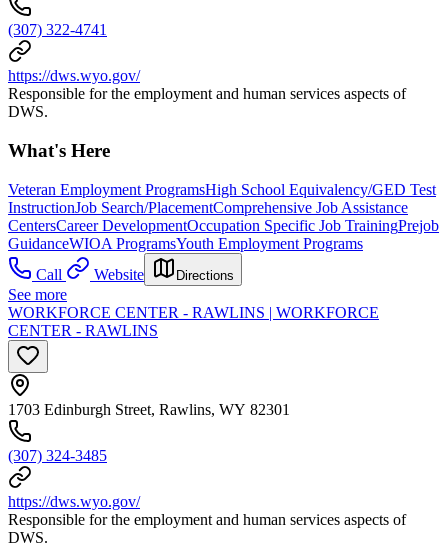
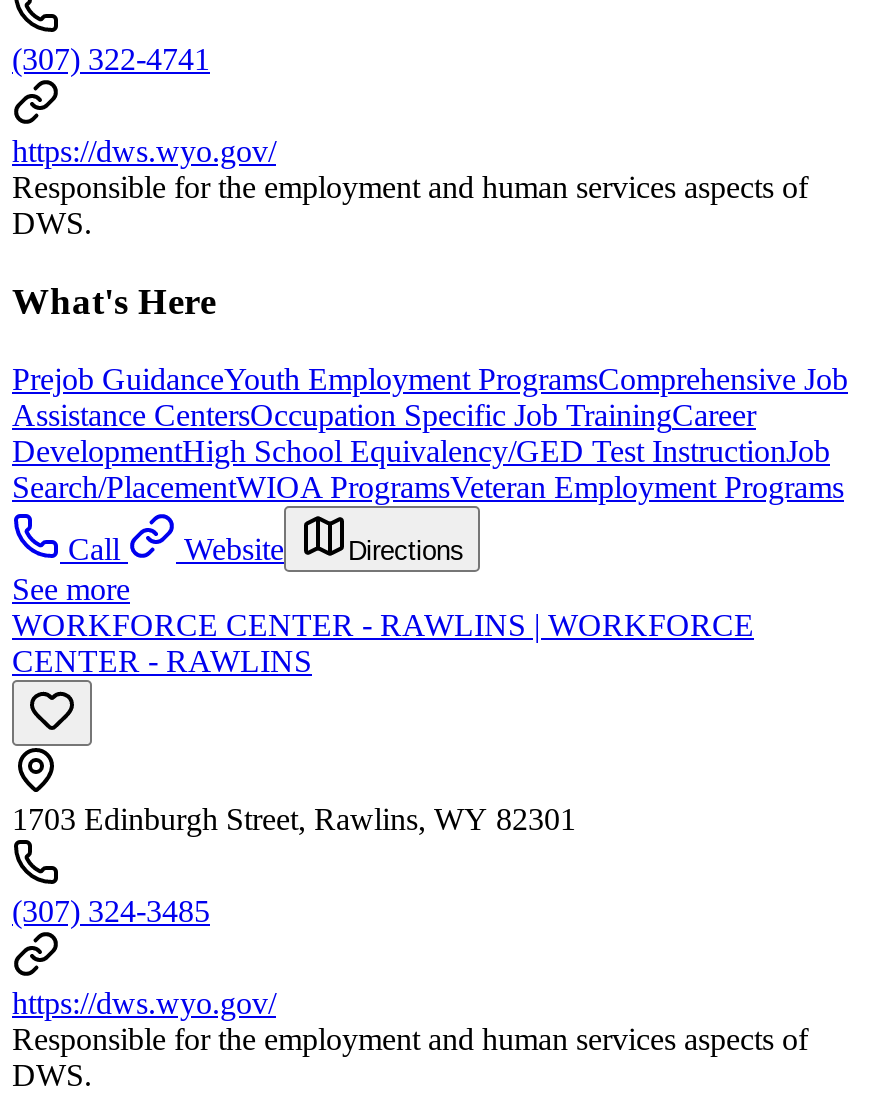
[8,181,439,252] Veteran Employment ProgramsHigh School Equivalency/GED Test | InstructionJob Search/PlacementComprehensive Job Assistance | CentersCareer DevelopmentOccupation Specific Job TrainingPrejob | GuidanceWIOA ProgramsYouth Employment Programs -> [12,362,848,504] Prejob GuidanceYouth Employment ProgramsComprehensive Job | Assistance CentersOccupation Specific Job TrainingCareer | DevelopmentHigh School Equivalency/GED Test InstructionJob | Search/PlacementWIOA ProgramsVeteran Employment Programs

